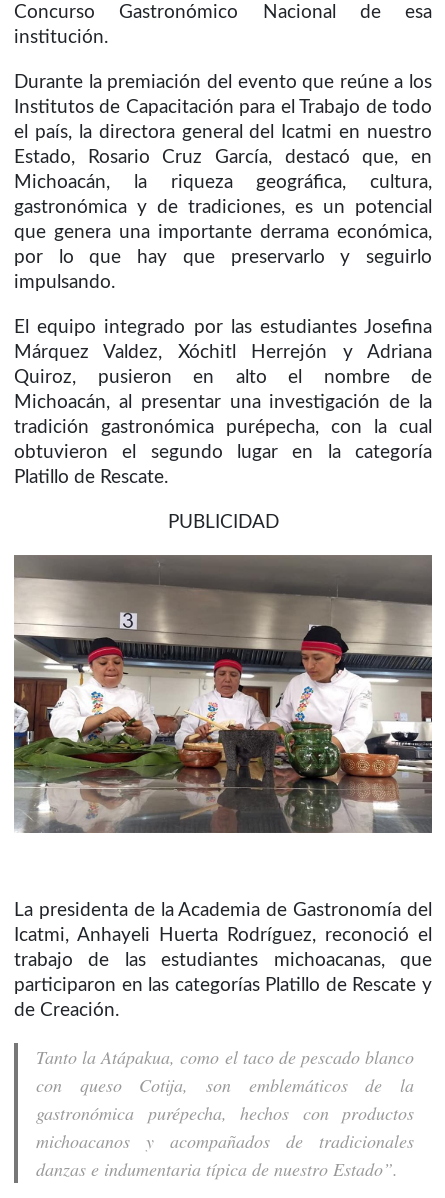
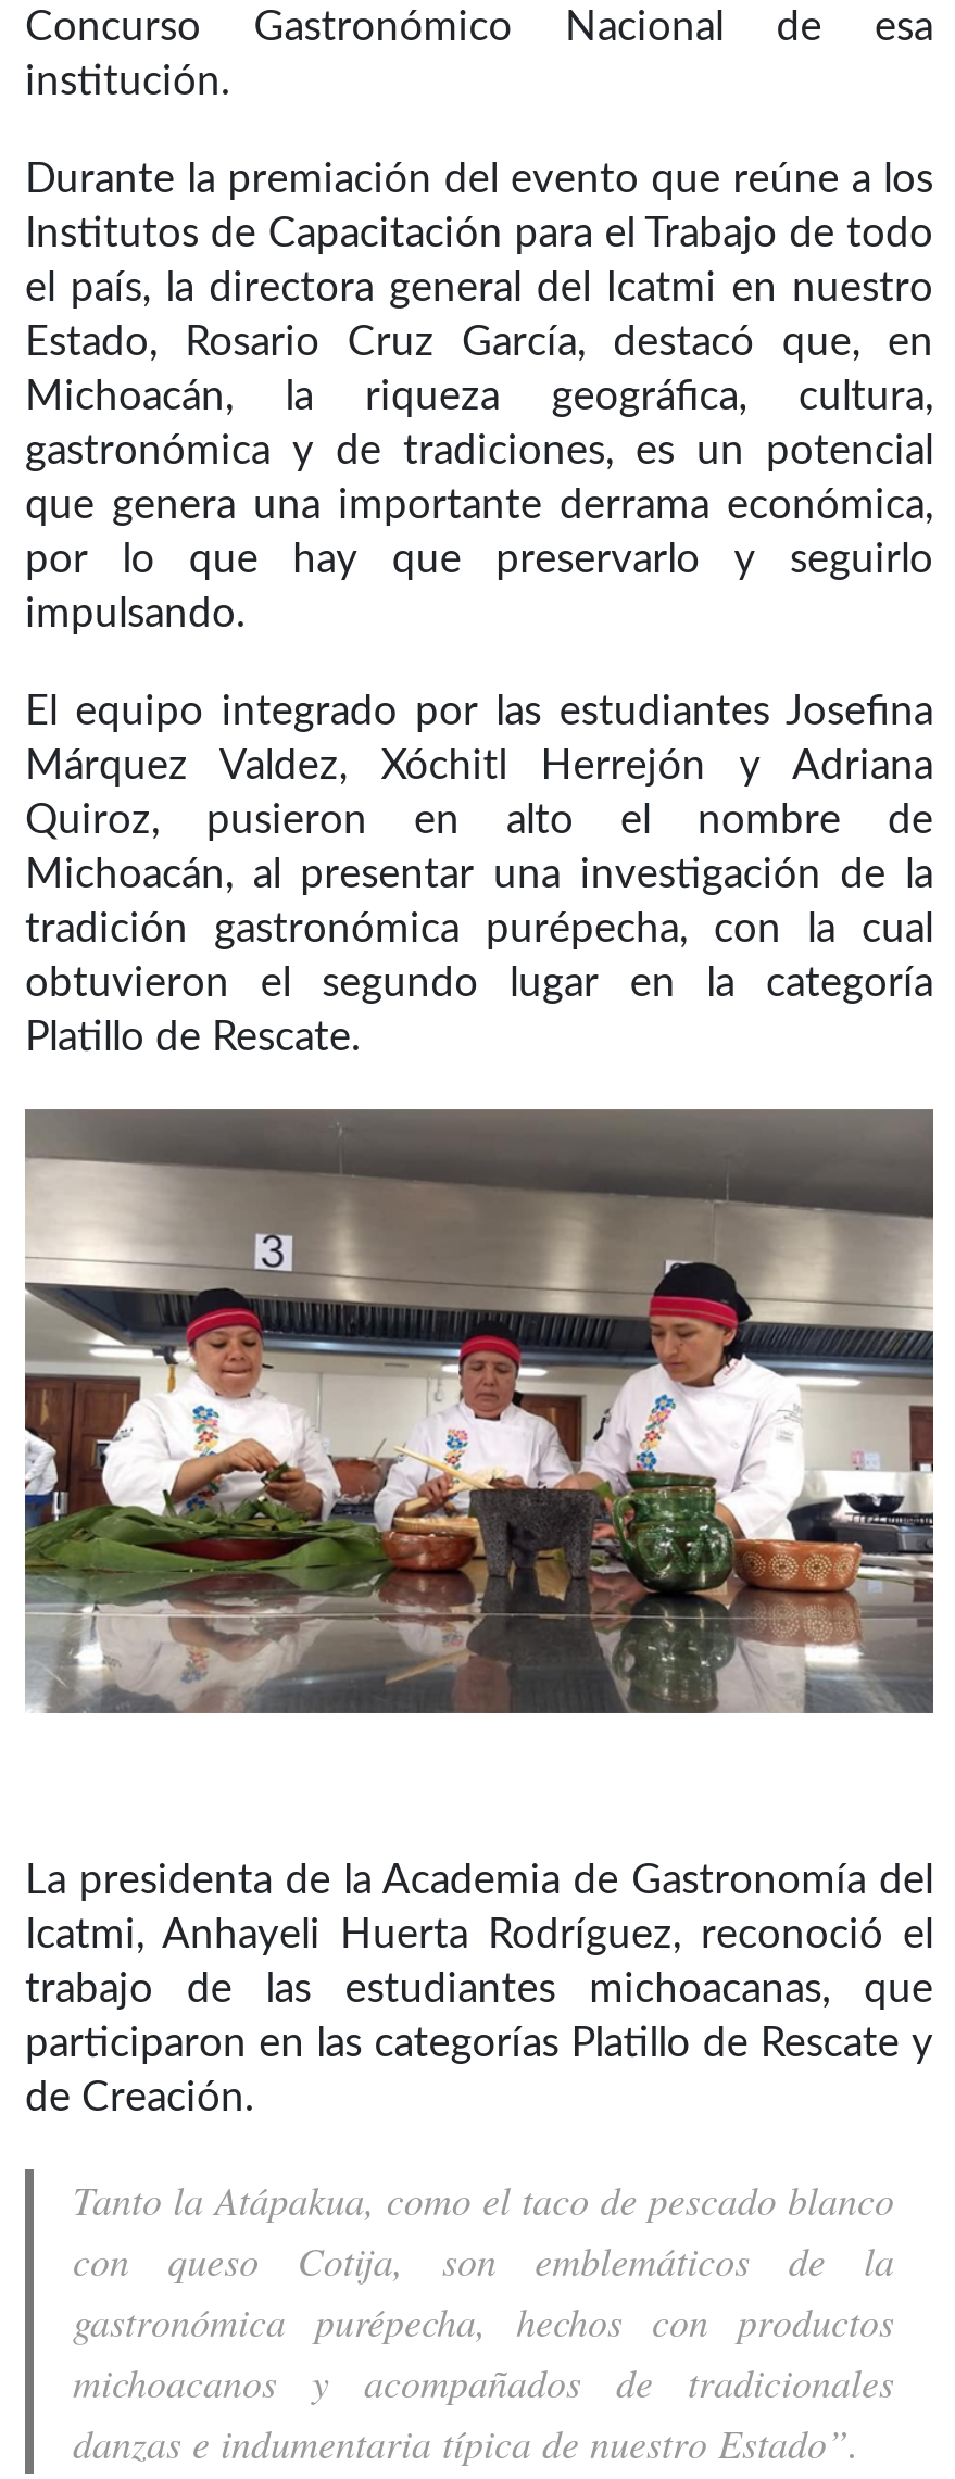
[167,513,278,532] PUBLICIDAD -> none

